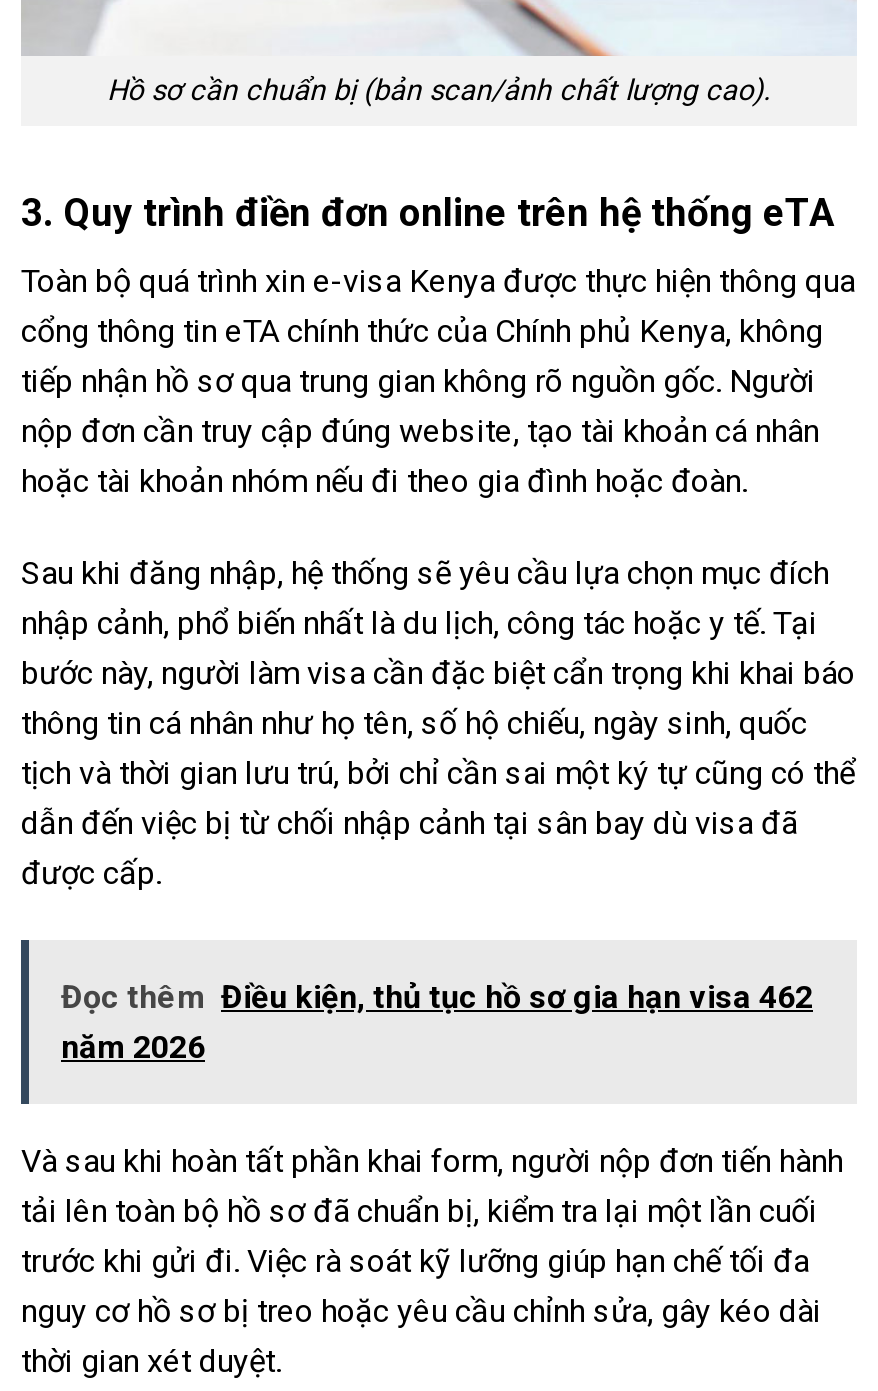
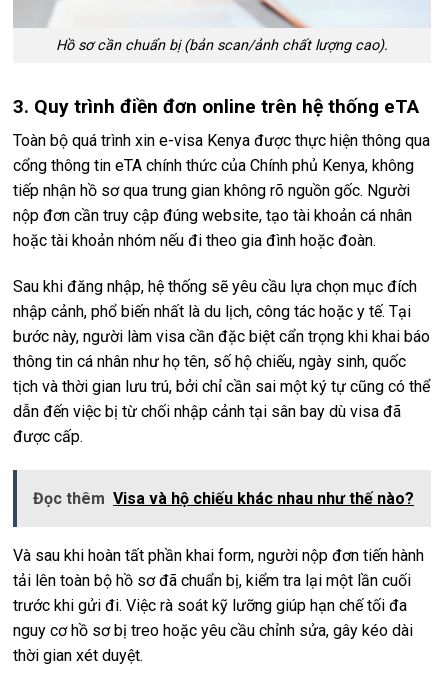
[61,978,813,1066] Đọc thêm Điều kiện, thủ tục hồ sơ gia hạn visa 462 | năm 2026 -> [33,489,414,508] Đọc thêm Visa và hộ chiếu khác nhau như thế nào?

